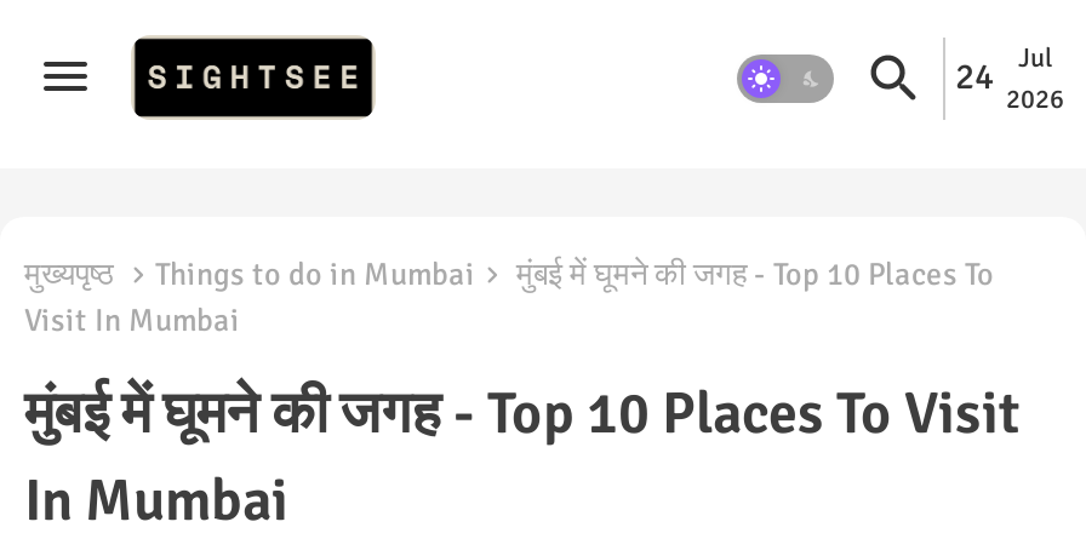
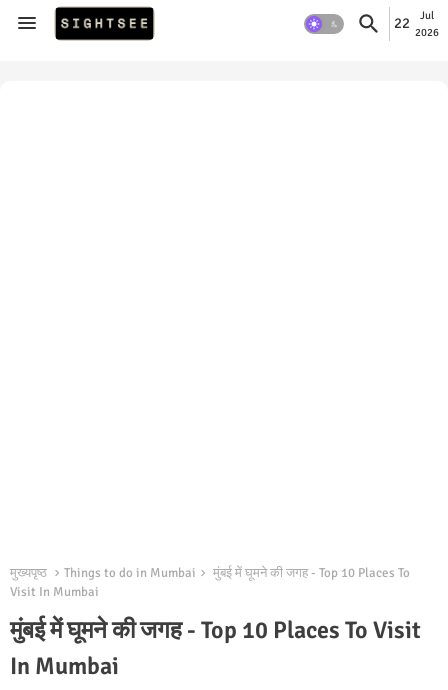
[955,41,1064,114] 24 2026 Jul -> [394,8,439,38] 22 2026 Jul

